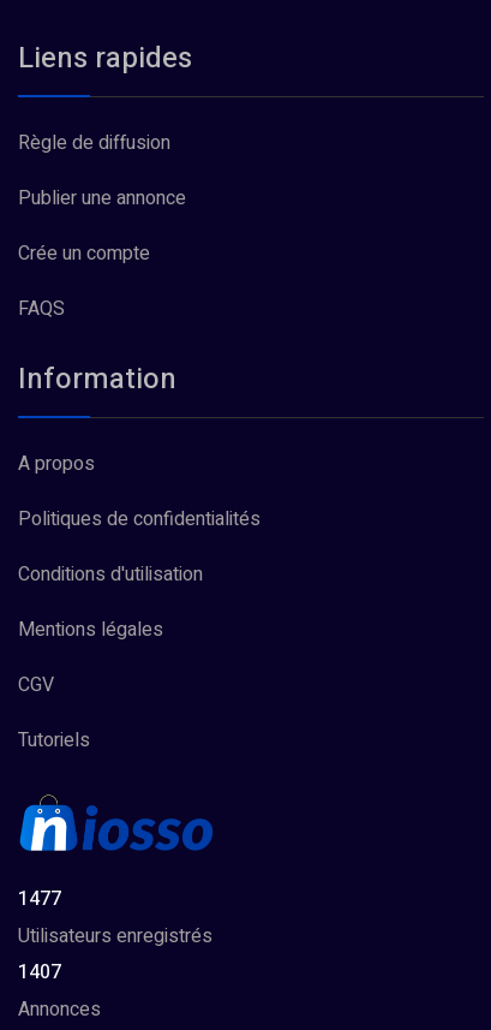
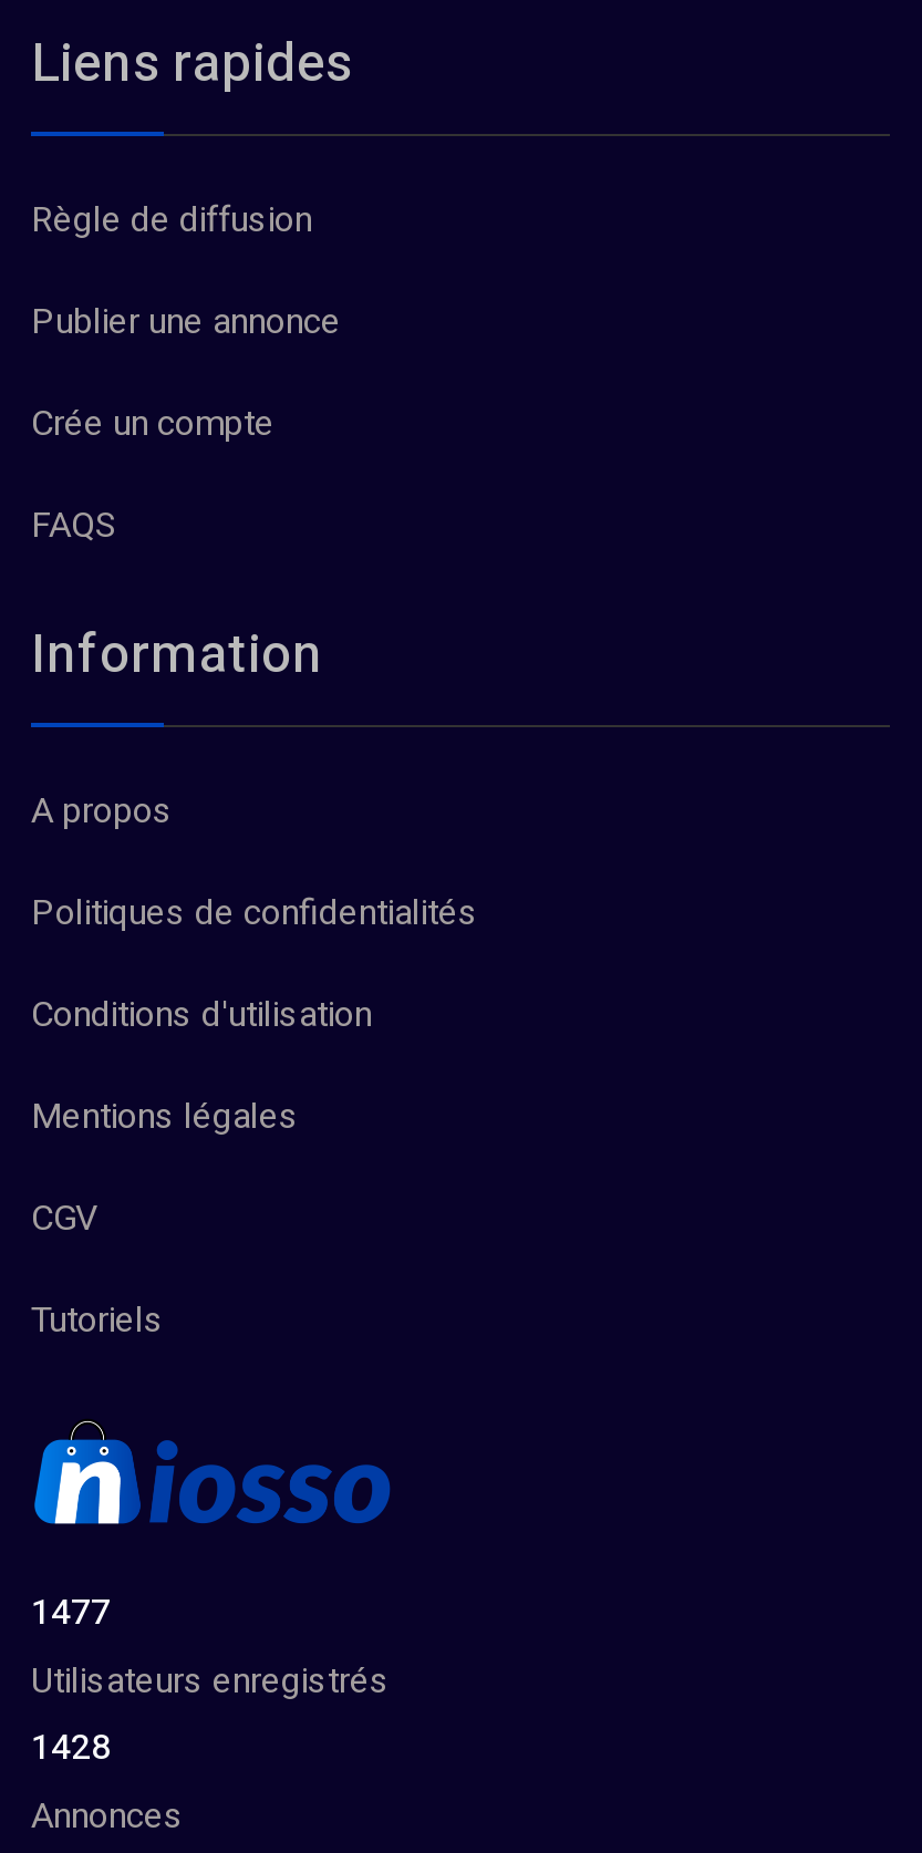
[18,958,61,987] 1407 -> [31,1721,111,1774] 1428

